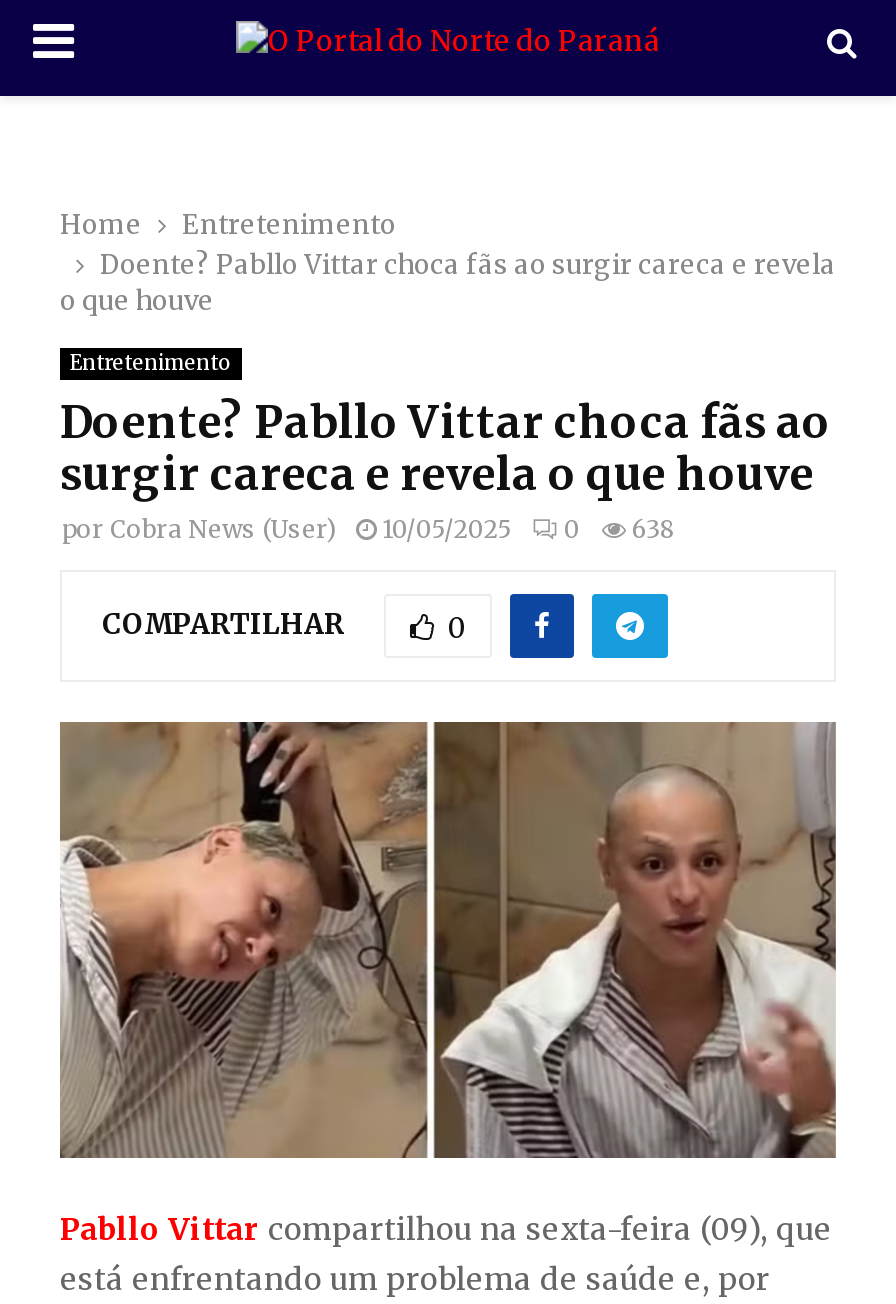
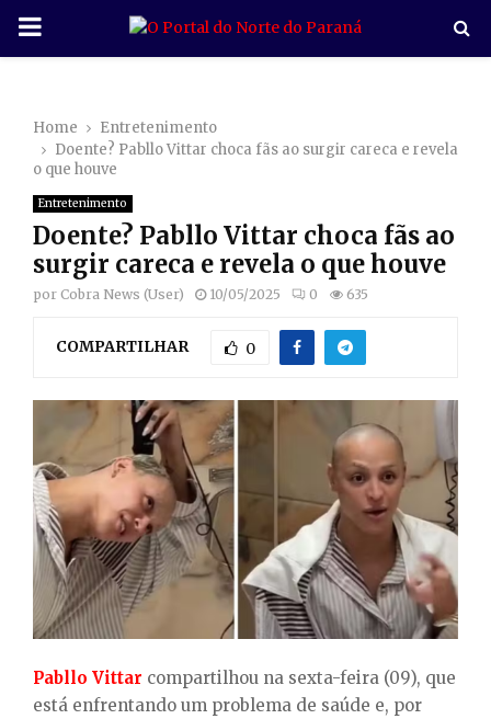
[62,514,676,544] por Cobra News (User) 10/05/2025 0 638 -> [34,286,368,303] por Cobra News (User) 10/05/2025 0 635

